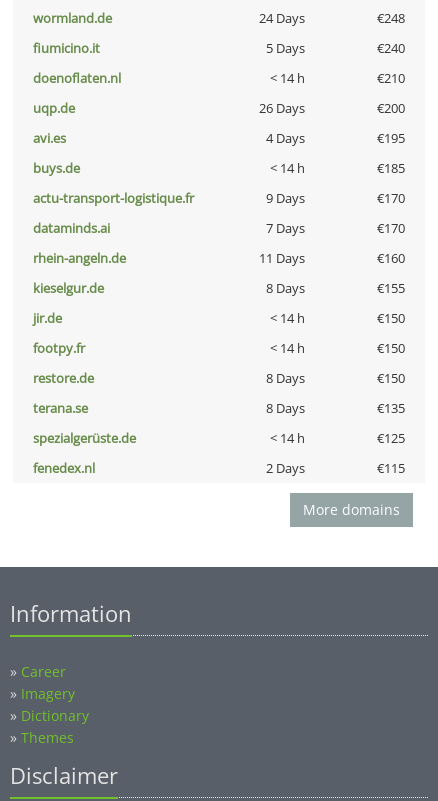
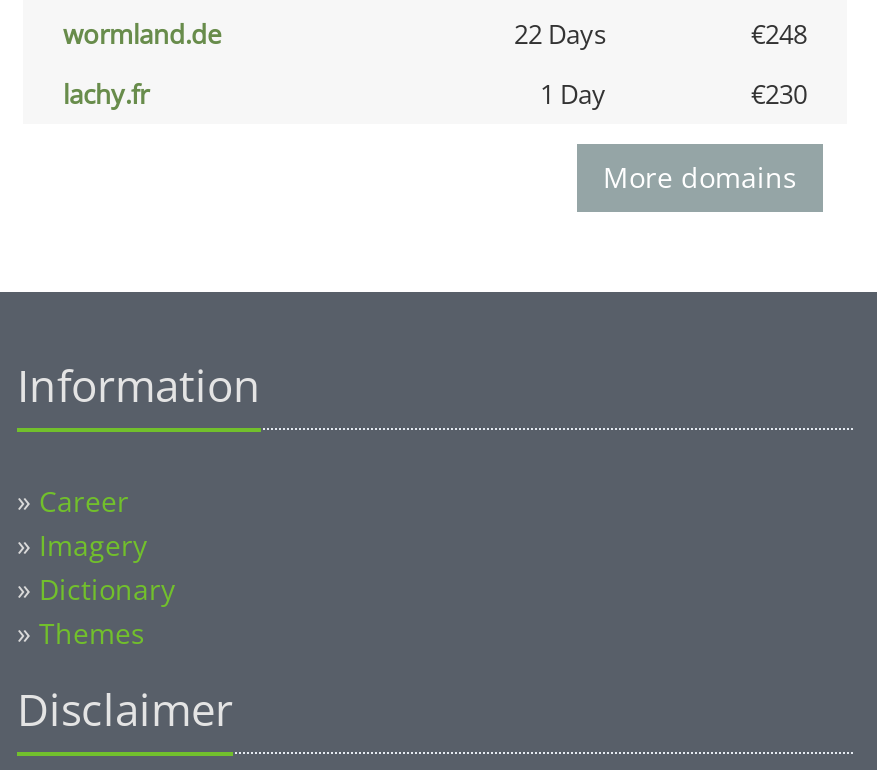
[258,9,304,27] 24 Days -> [514,16,606,52] 22 Days
[33,39,405,477] fiumicino.it | 5 Days | €240 | doenoflaten.nl | < 14 h | €210 | uqp.de | 26 Days | €200 | avi.es | 4 Days | €195 | buys.de | < 14 h | €185 | actu-transport-logistique.fr | 9 Days | €170 | dataminds.ai | 7 Days | €170 | rhein-angeln.de | 11 Days | €160 | kieselgur.de | 8 Days | €155 | jir.de | < 14 h | €150 | footpy.fr | < 14 h | €150 | restore.de | 8 Days | €150 | terana.se | 8 Days | €135 | spezialgerüste.de | < 14 h | €125 | fenedex.nl | 2 Days | €115 -> [63,76,807,112] lachy.fr | 1 Day | €230

